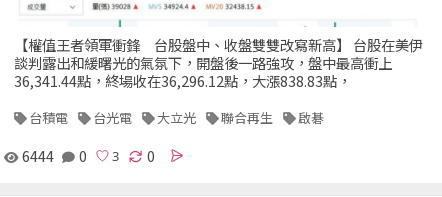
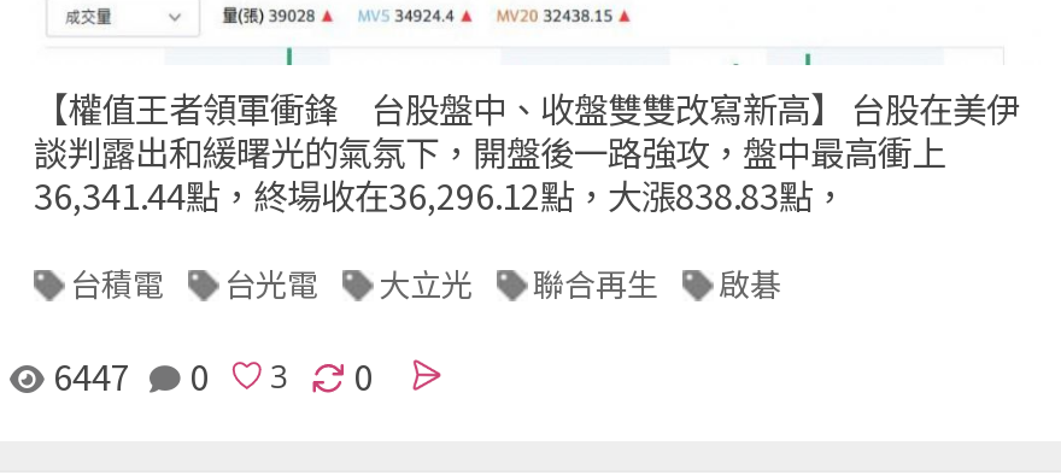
[22,144,87,165] 6444 0 -> [53,348,210,399] 6447 0

